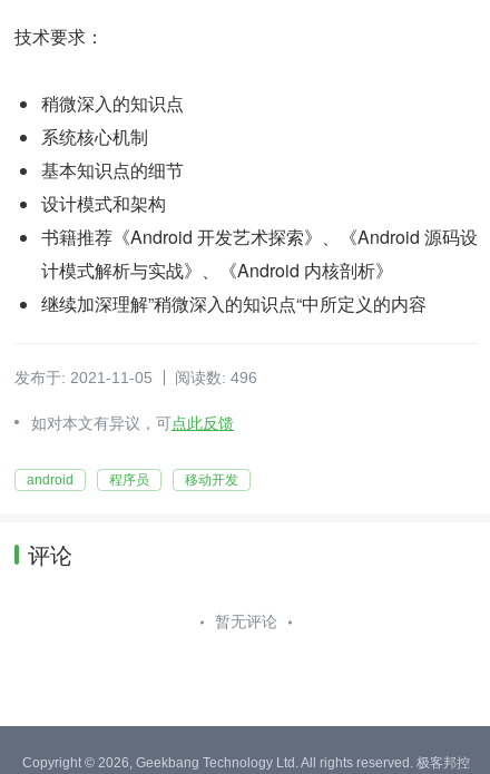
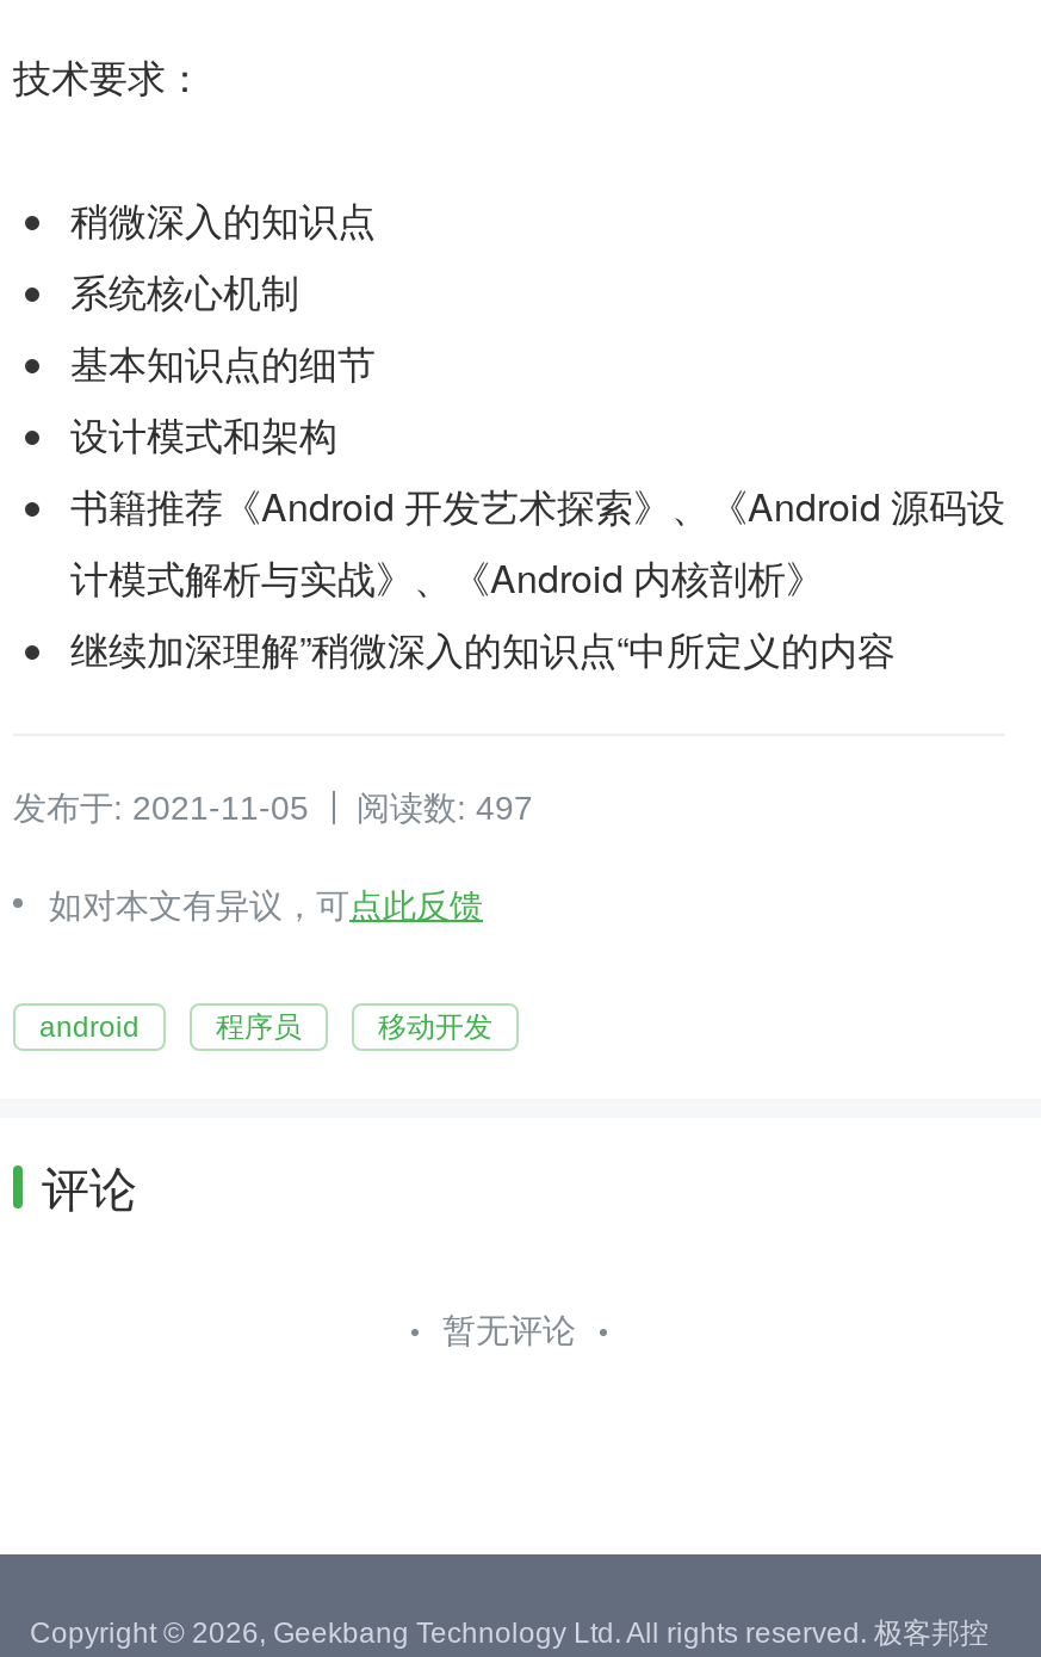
[14,369,257,386] 发布于: 2021-11-05 阅读数: 496 -> [13,789,533,827] 发布于: 2021-11-05 阅读数: 497

